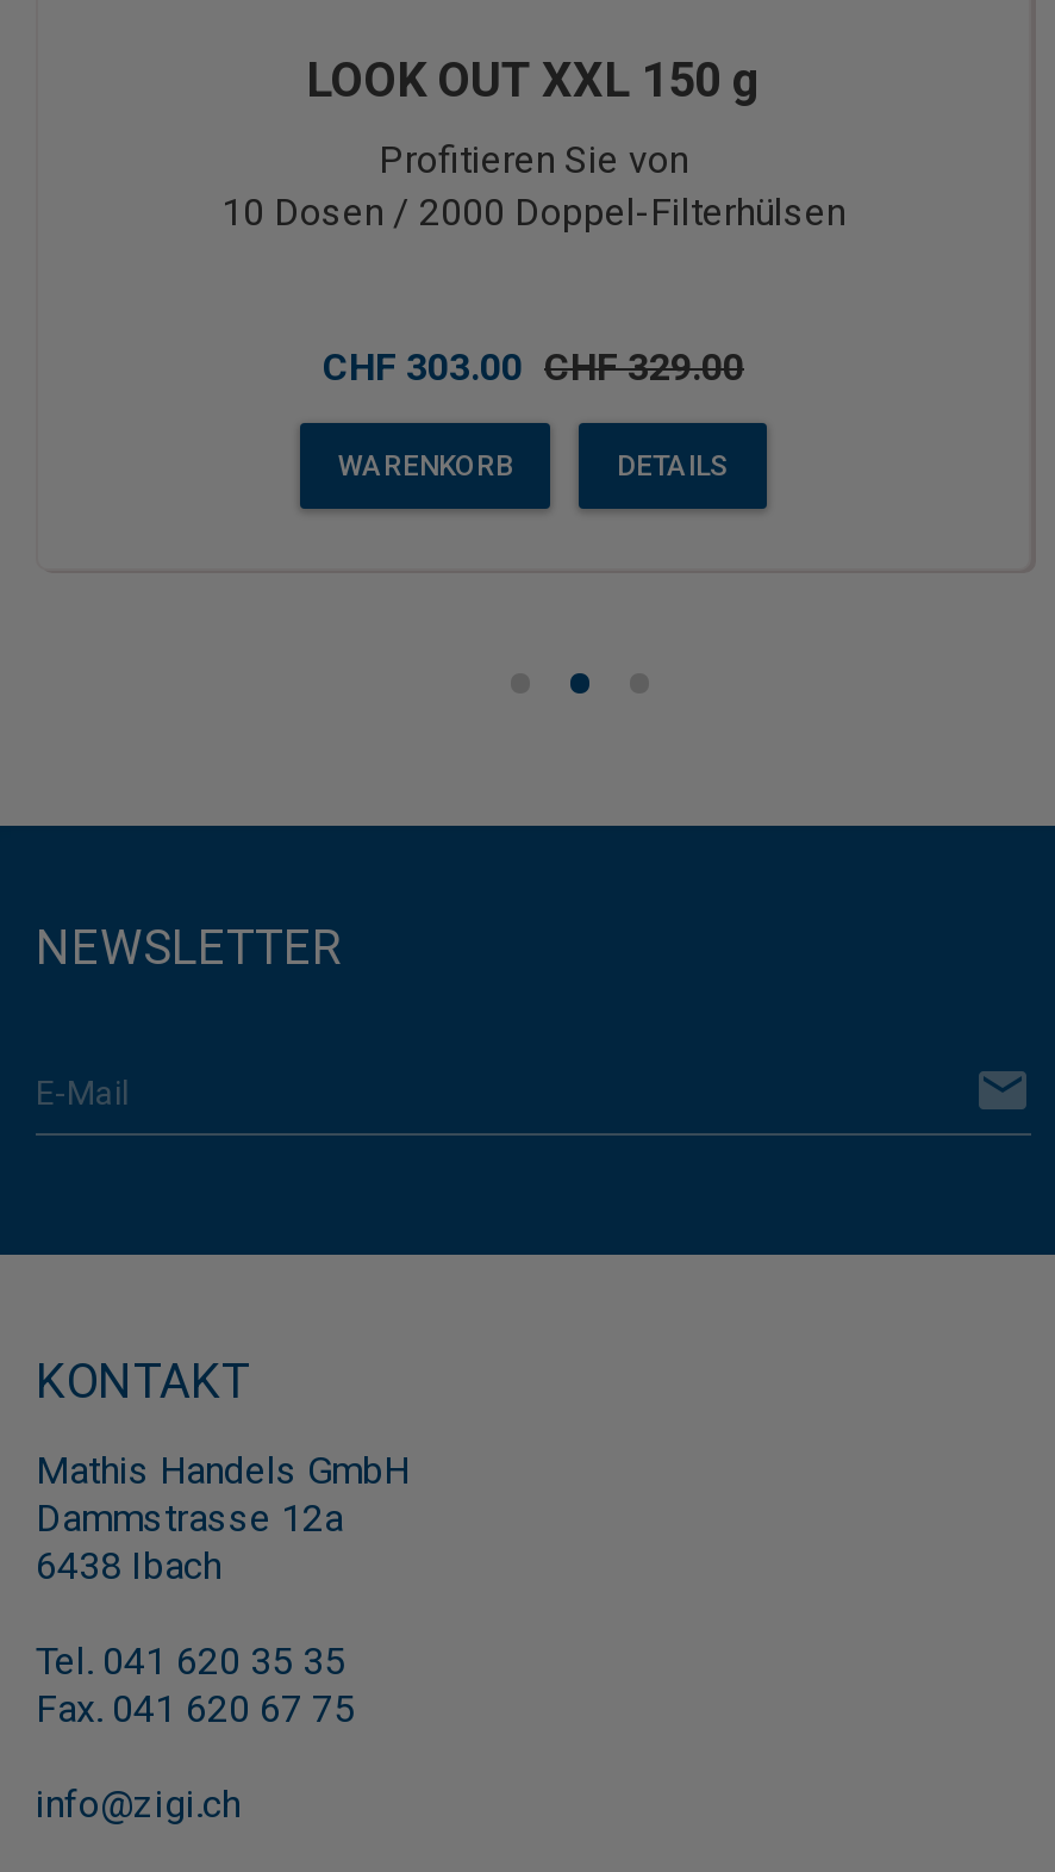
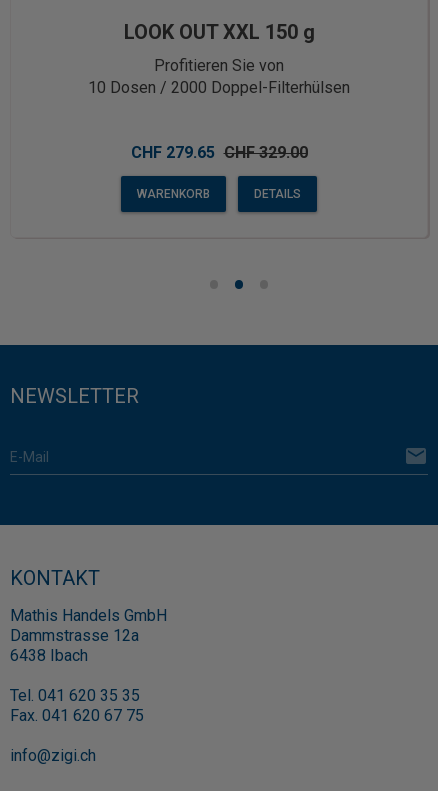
[323,343,744,388] CHF 303.00 CHF 329.00 -> [130,142,307,161] CHF 279.65 CHF 329.00

